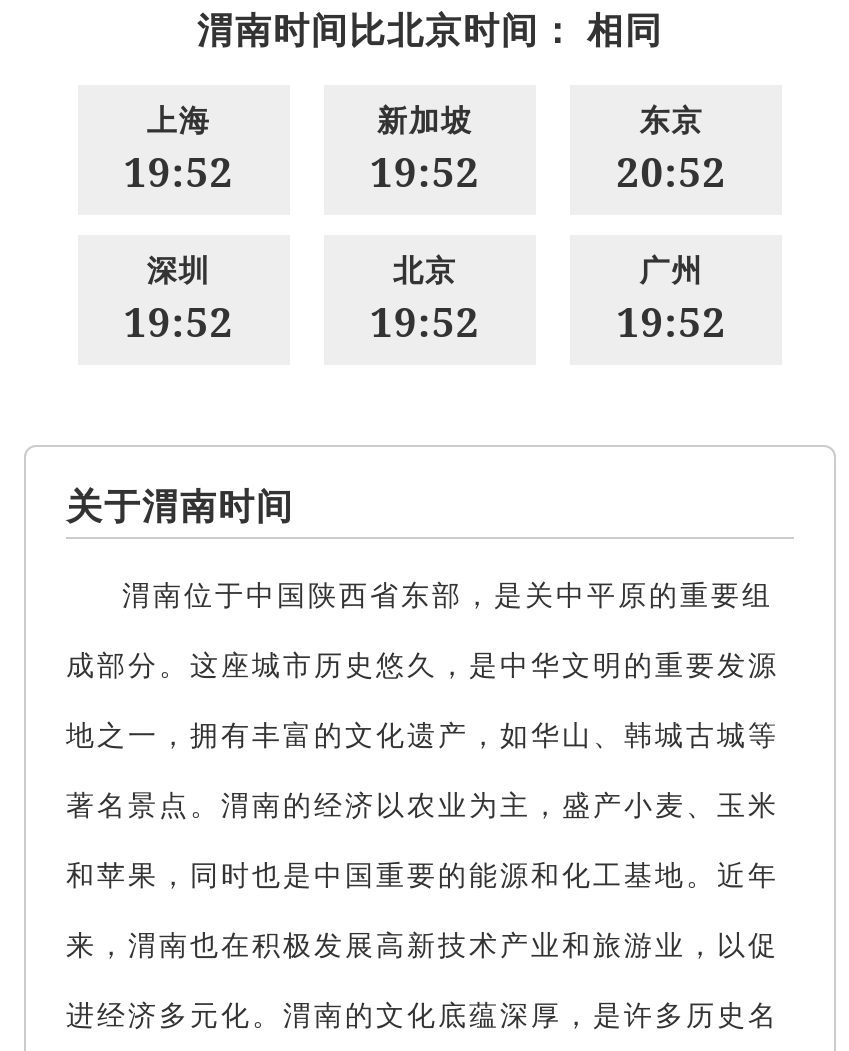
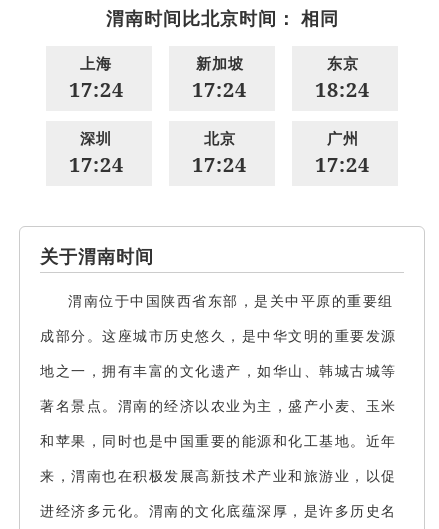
[124,145,234,199] 19:52 -> [69,76,124,103] 17:24
[370,145,480,199] 19:52 -> [192,76,247,103] 17:24
[616,145,726,199] 20:52 -> [315,76,370,103] 18:24
[124,295,234,349] 19:52 -> [69,151,124,178] 17:24
[370,295,480,349] 19:52 -> [192,151,247,178] 17:24
[616,295,726,349] 19:52 -> [315,151,370,178] 17:24

